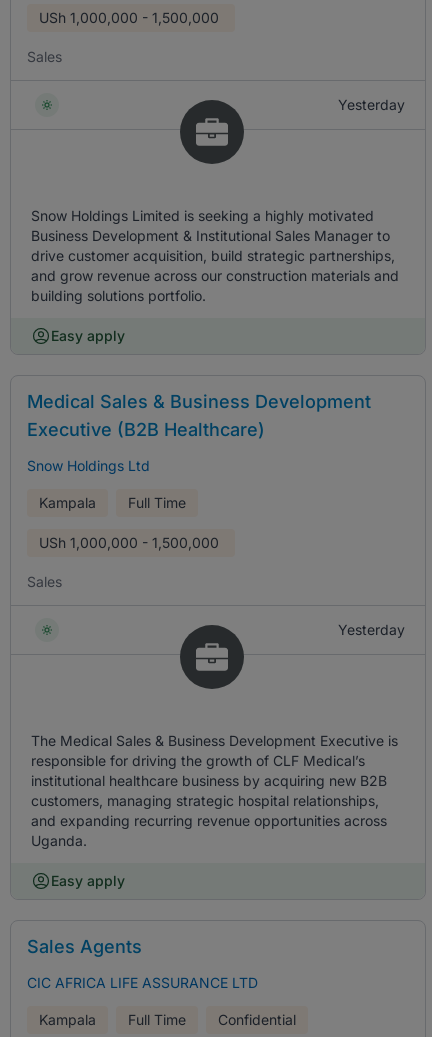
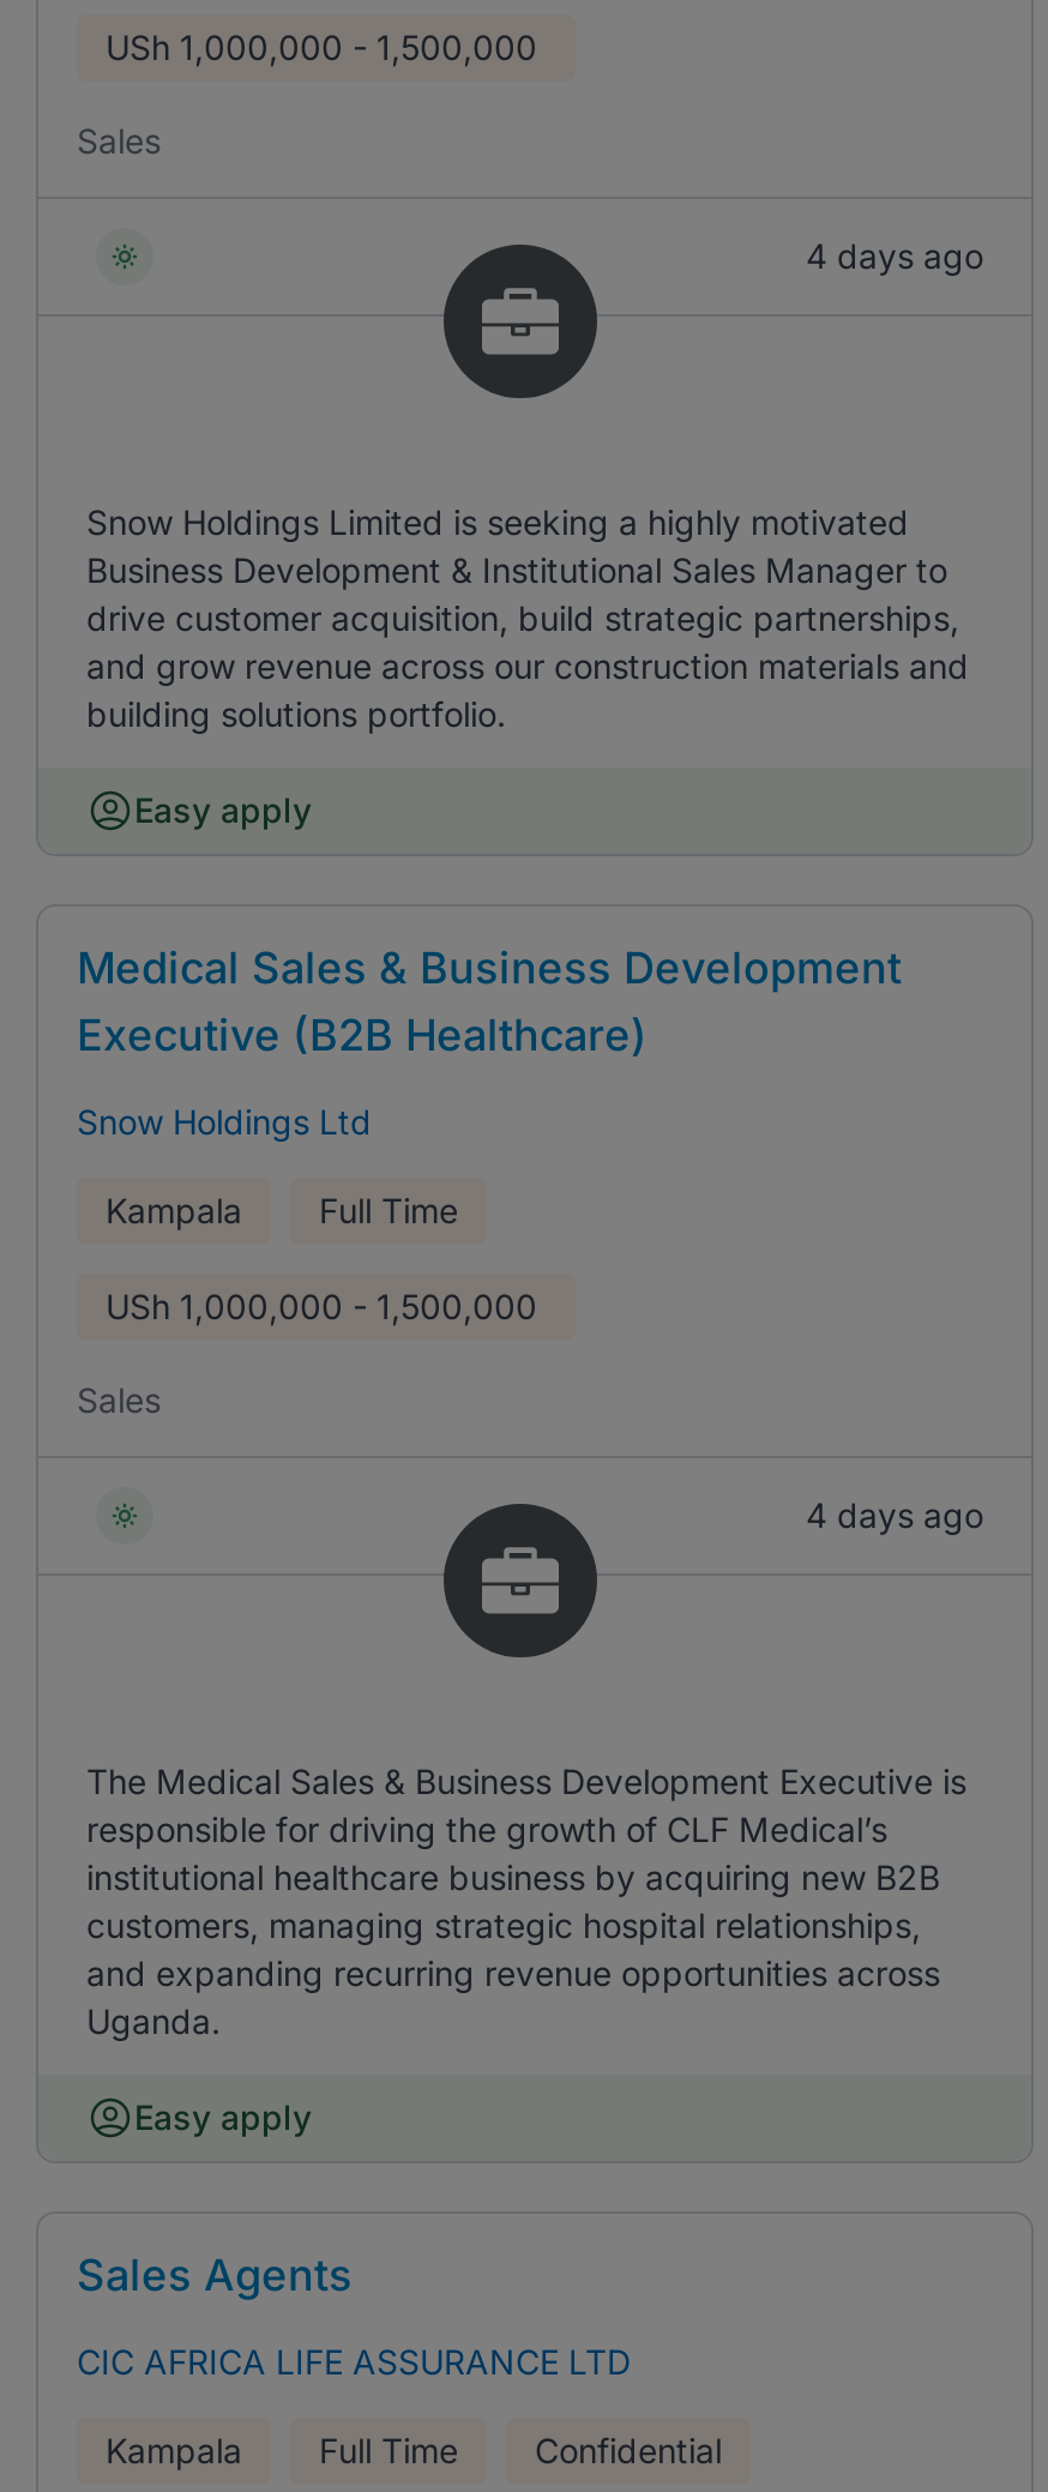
[338,96,405,113] Yesterday -> [806,235,983,276] 4 days ago
[338,621,405,638] Yesterday -> [806,1494,983,1535] 4 days ago

